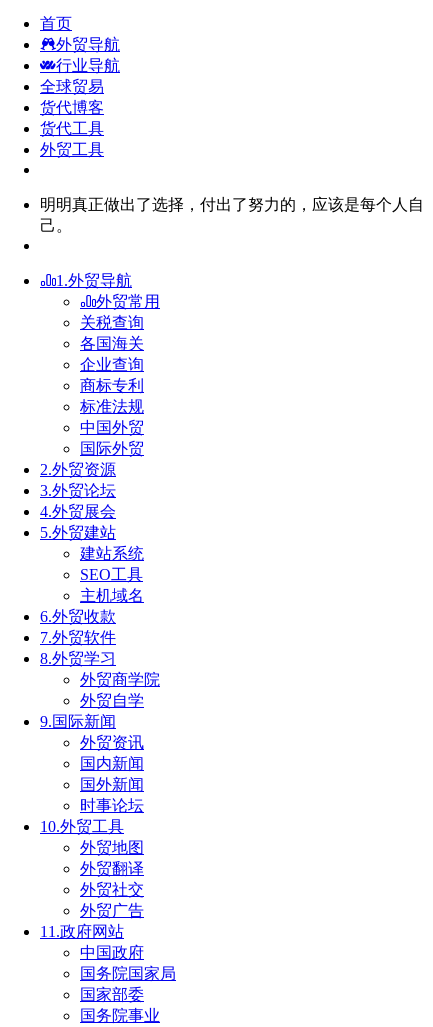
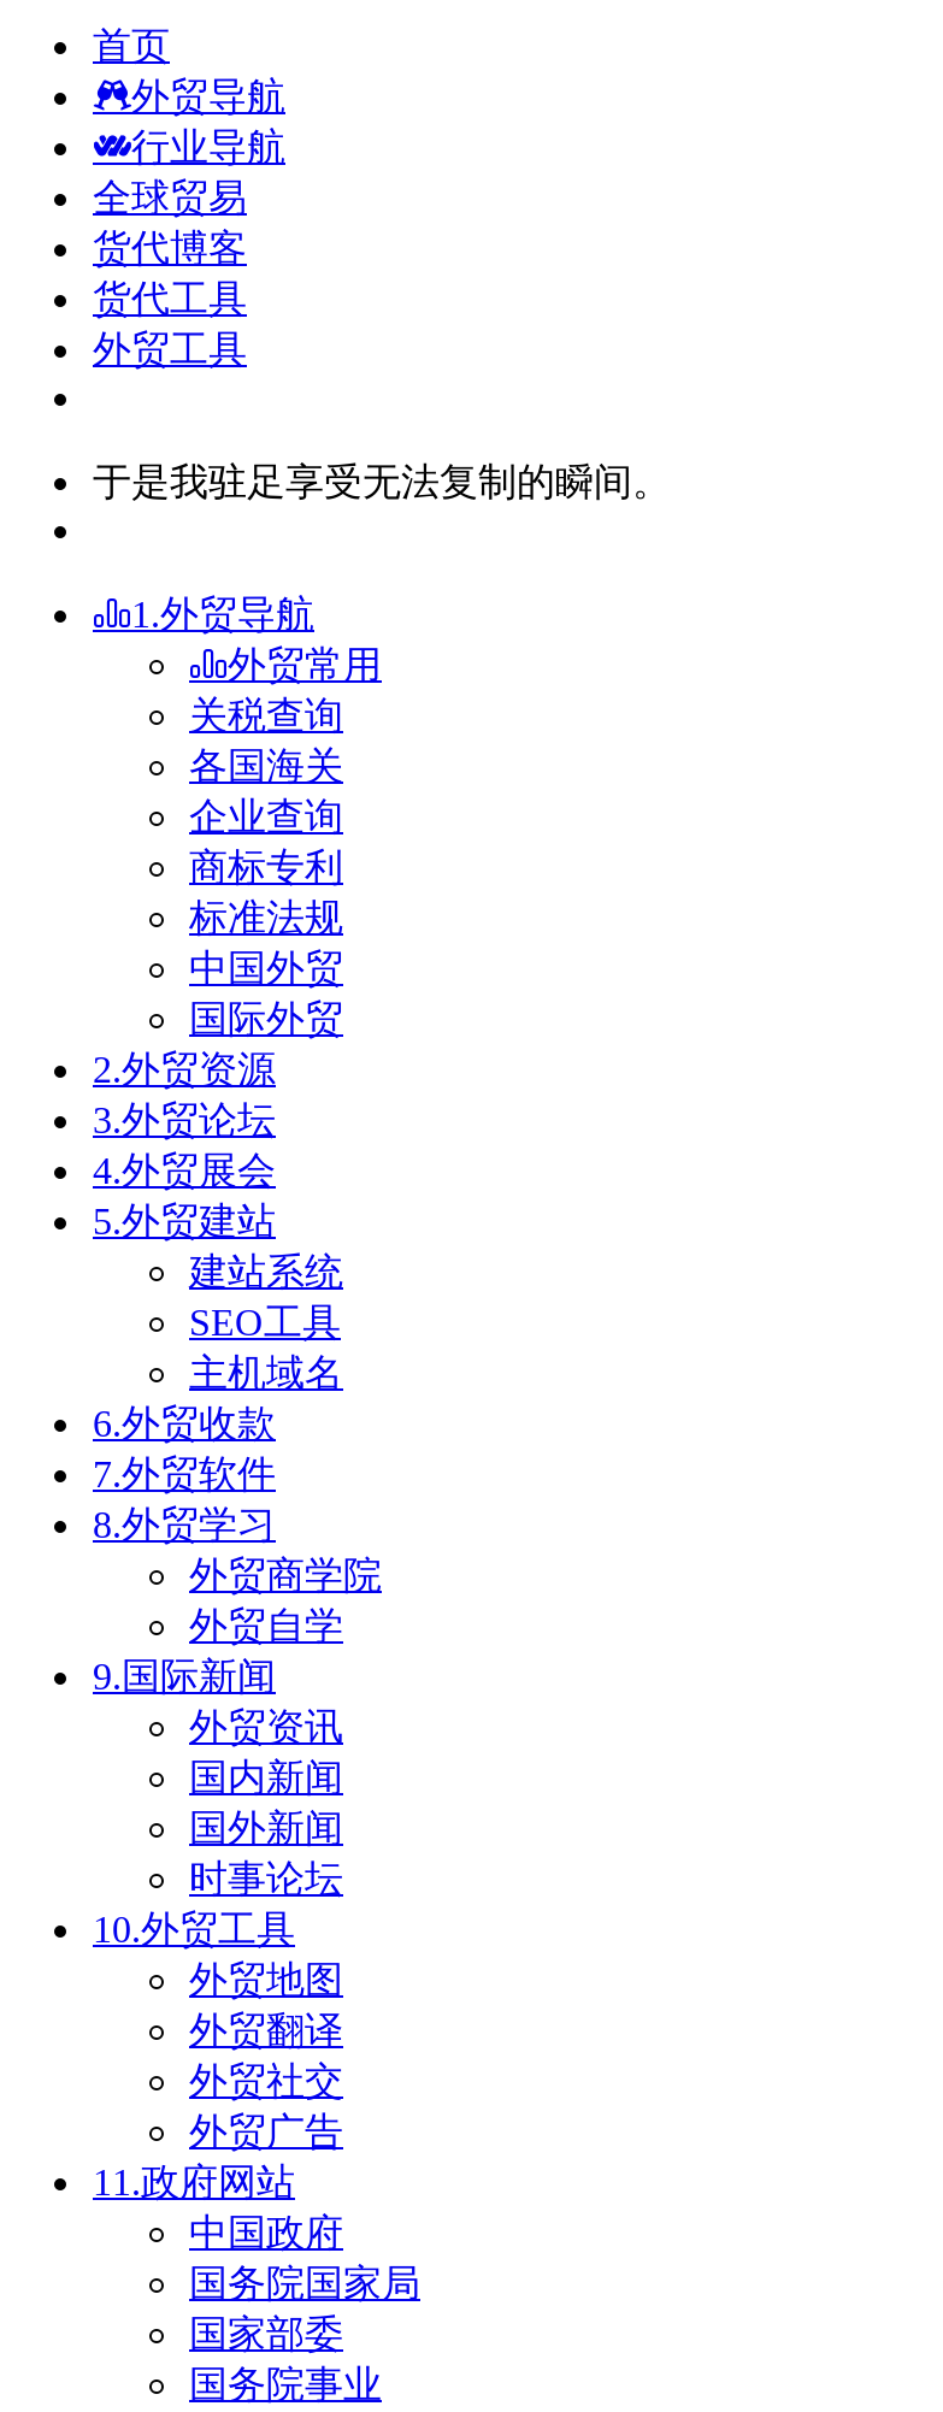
[40,196,424,234] 明明真正做出了选择，付出了努力的，应该是每个人自 | 己。 -> [93,461,671,502] 于是我驻足享受无法复制的瞬间。

